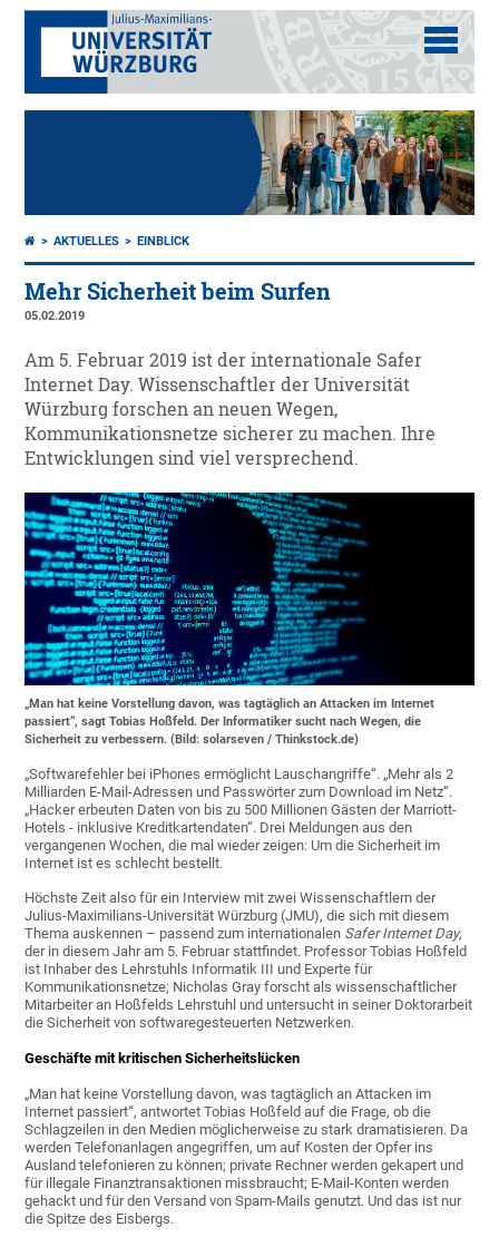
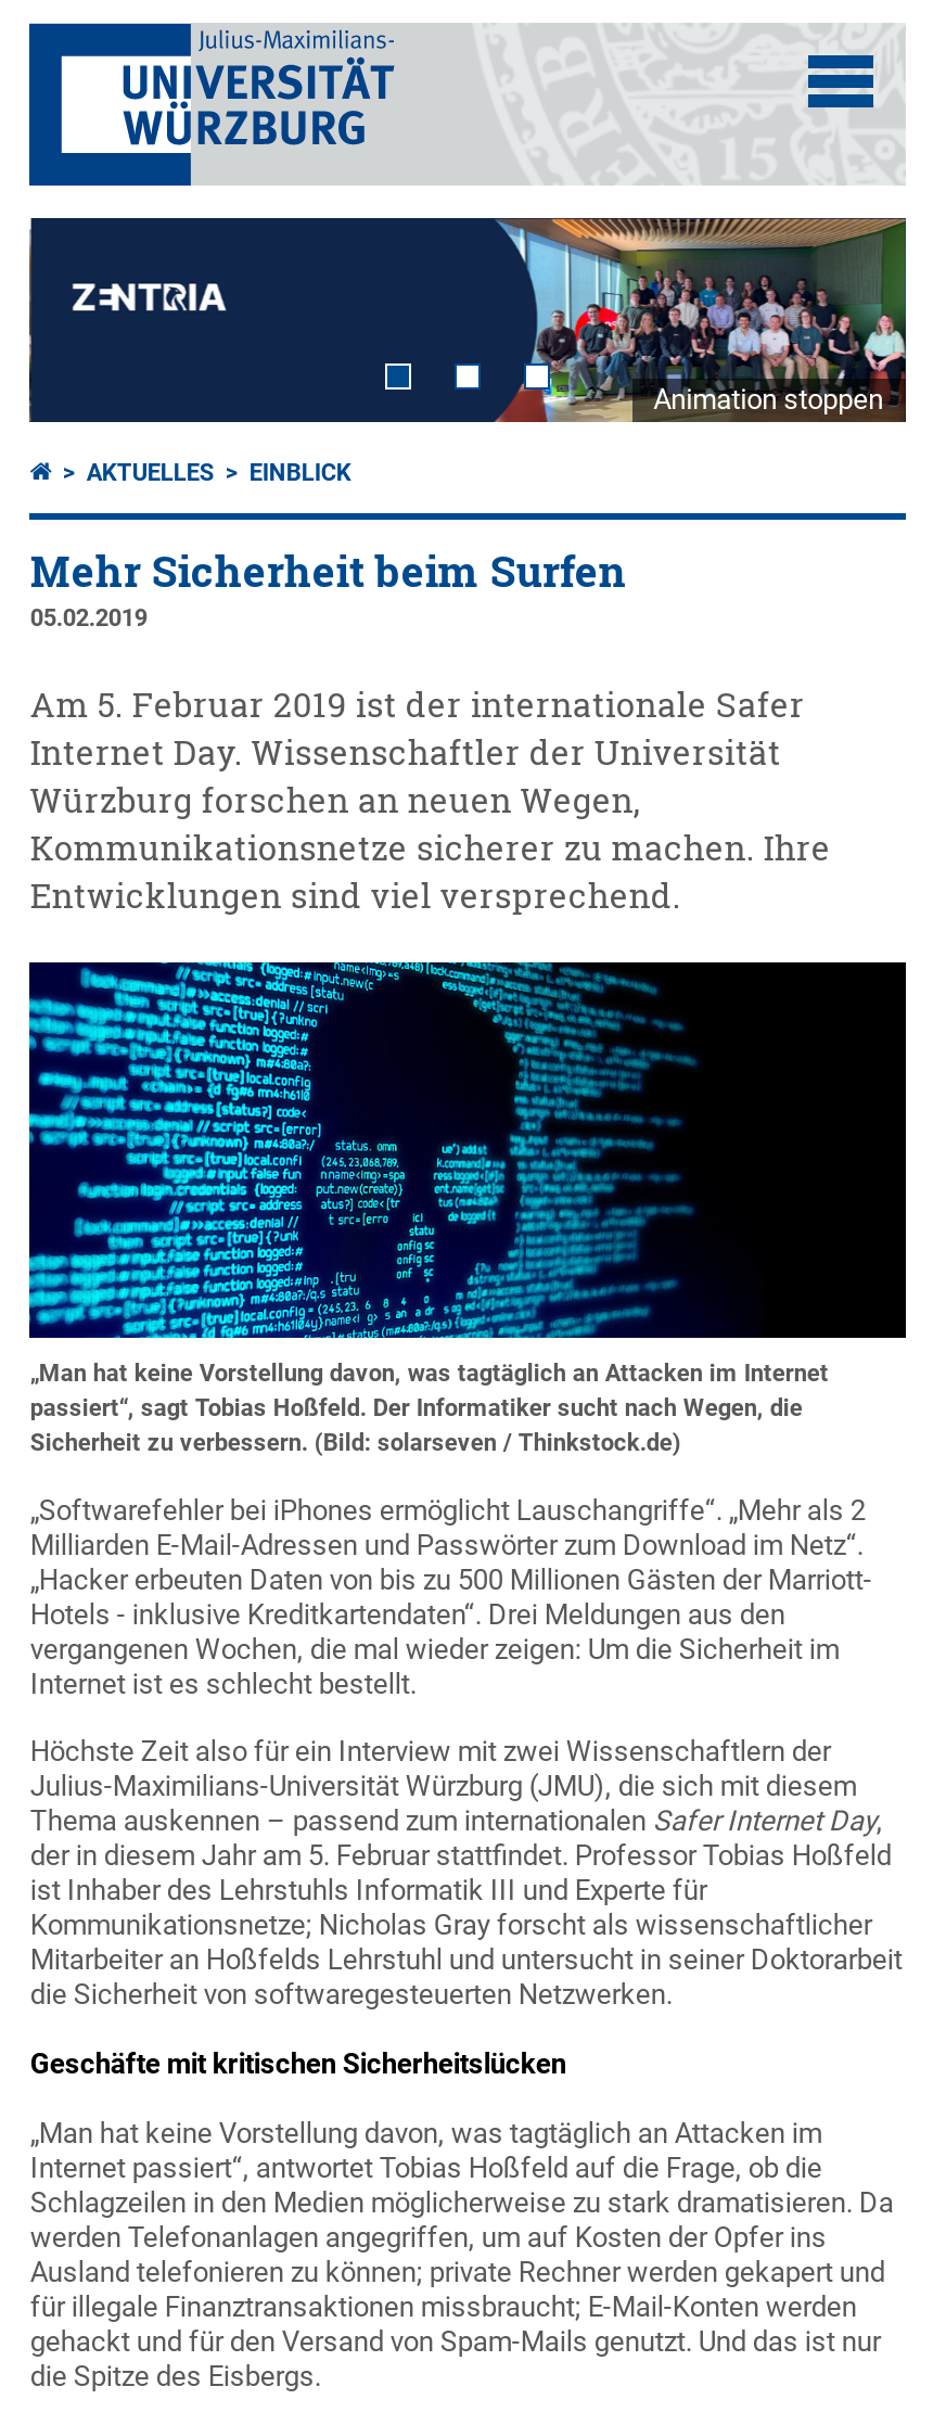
none -> [653,384,883,416] Animation stoppen
[23,109,474,216] [image] -> [27,216,906,424] [image]

